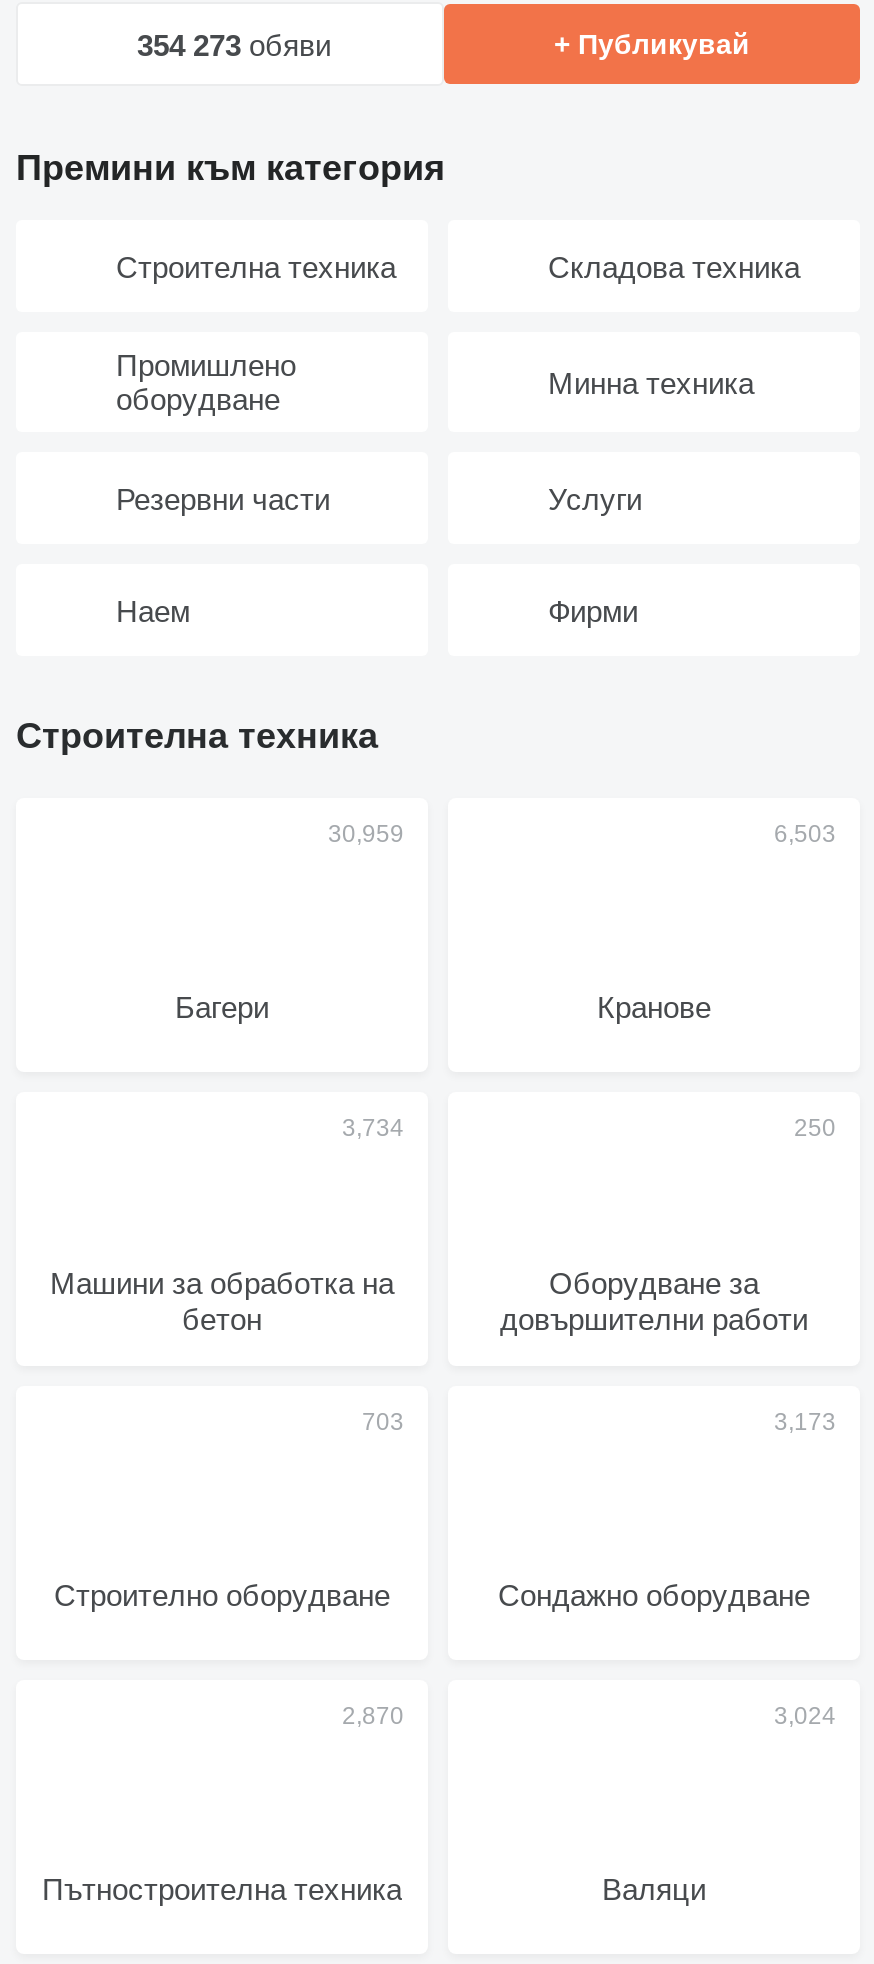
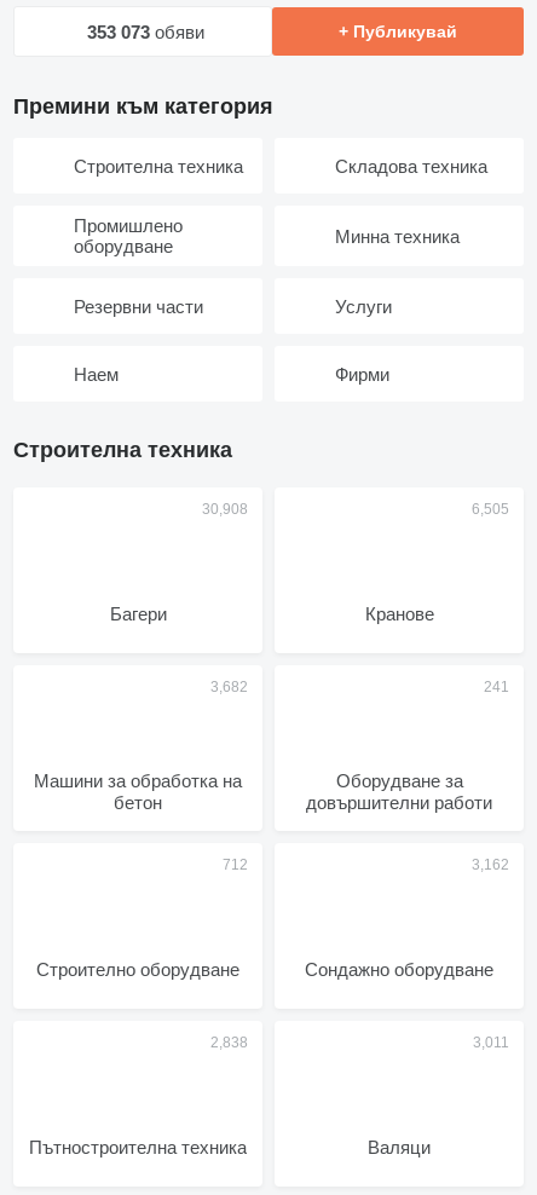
[129,27,331,61] 354 273 обяви -> [82,21,204,42] 353 073 обяви

